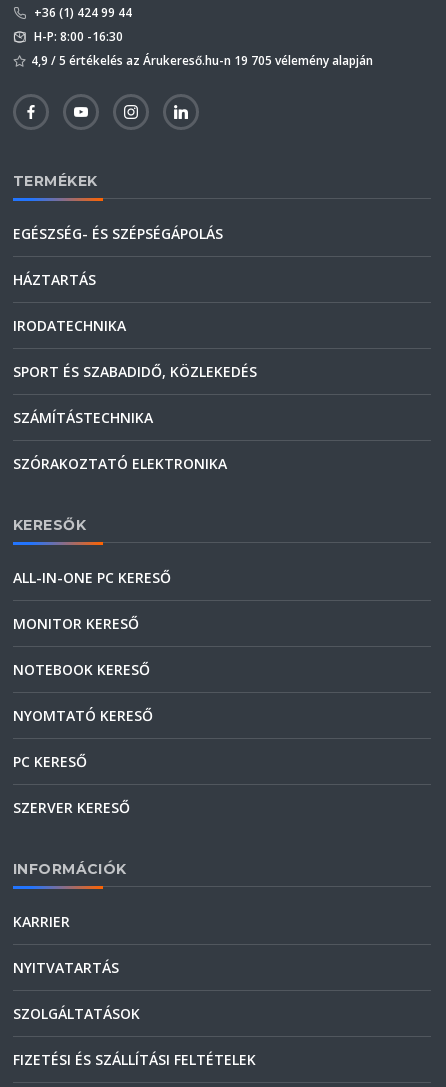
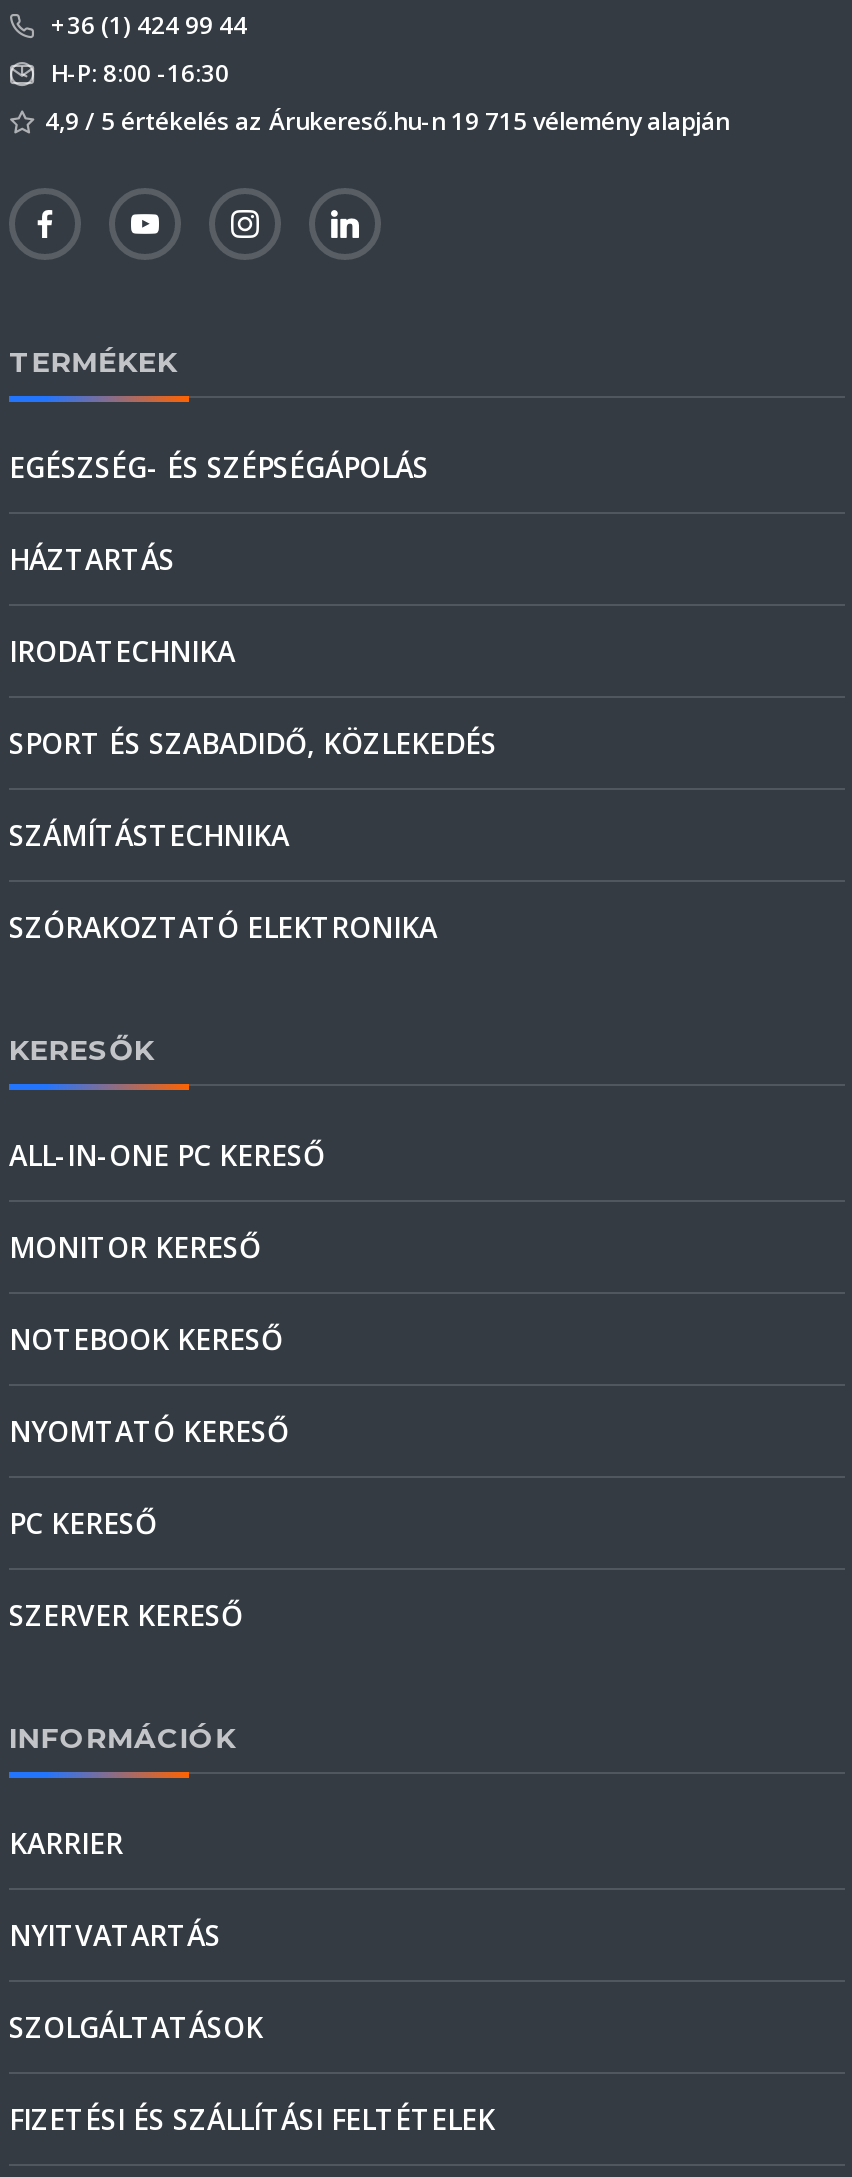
[31,52,373,69] 4,9 / 5 értékelés az Árukereső.hu-n 19 705 vélemény alapján -> [45,105,729,139] 4,9 / 5 értékelés az Árukereső.hu-n 19 715 vélemény alapján

